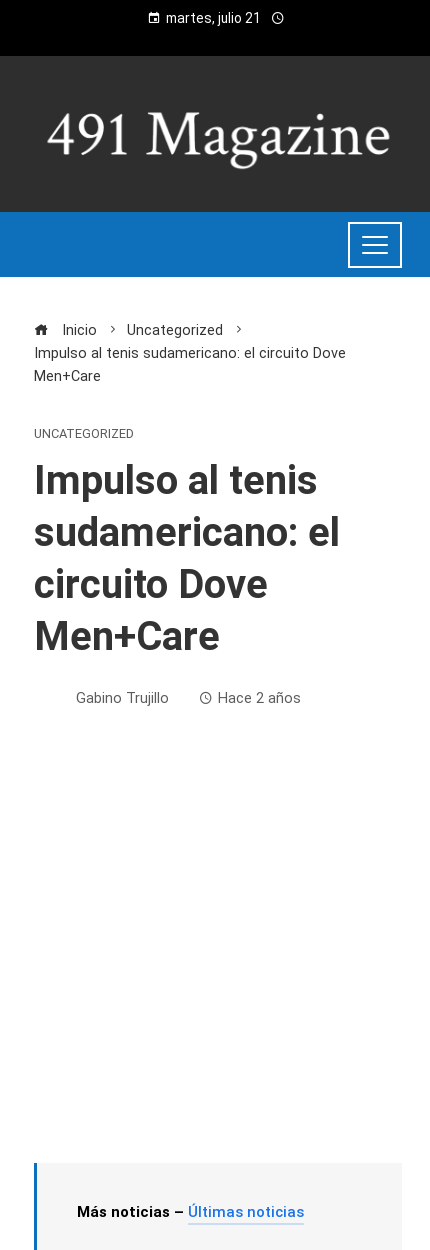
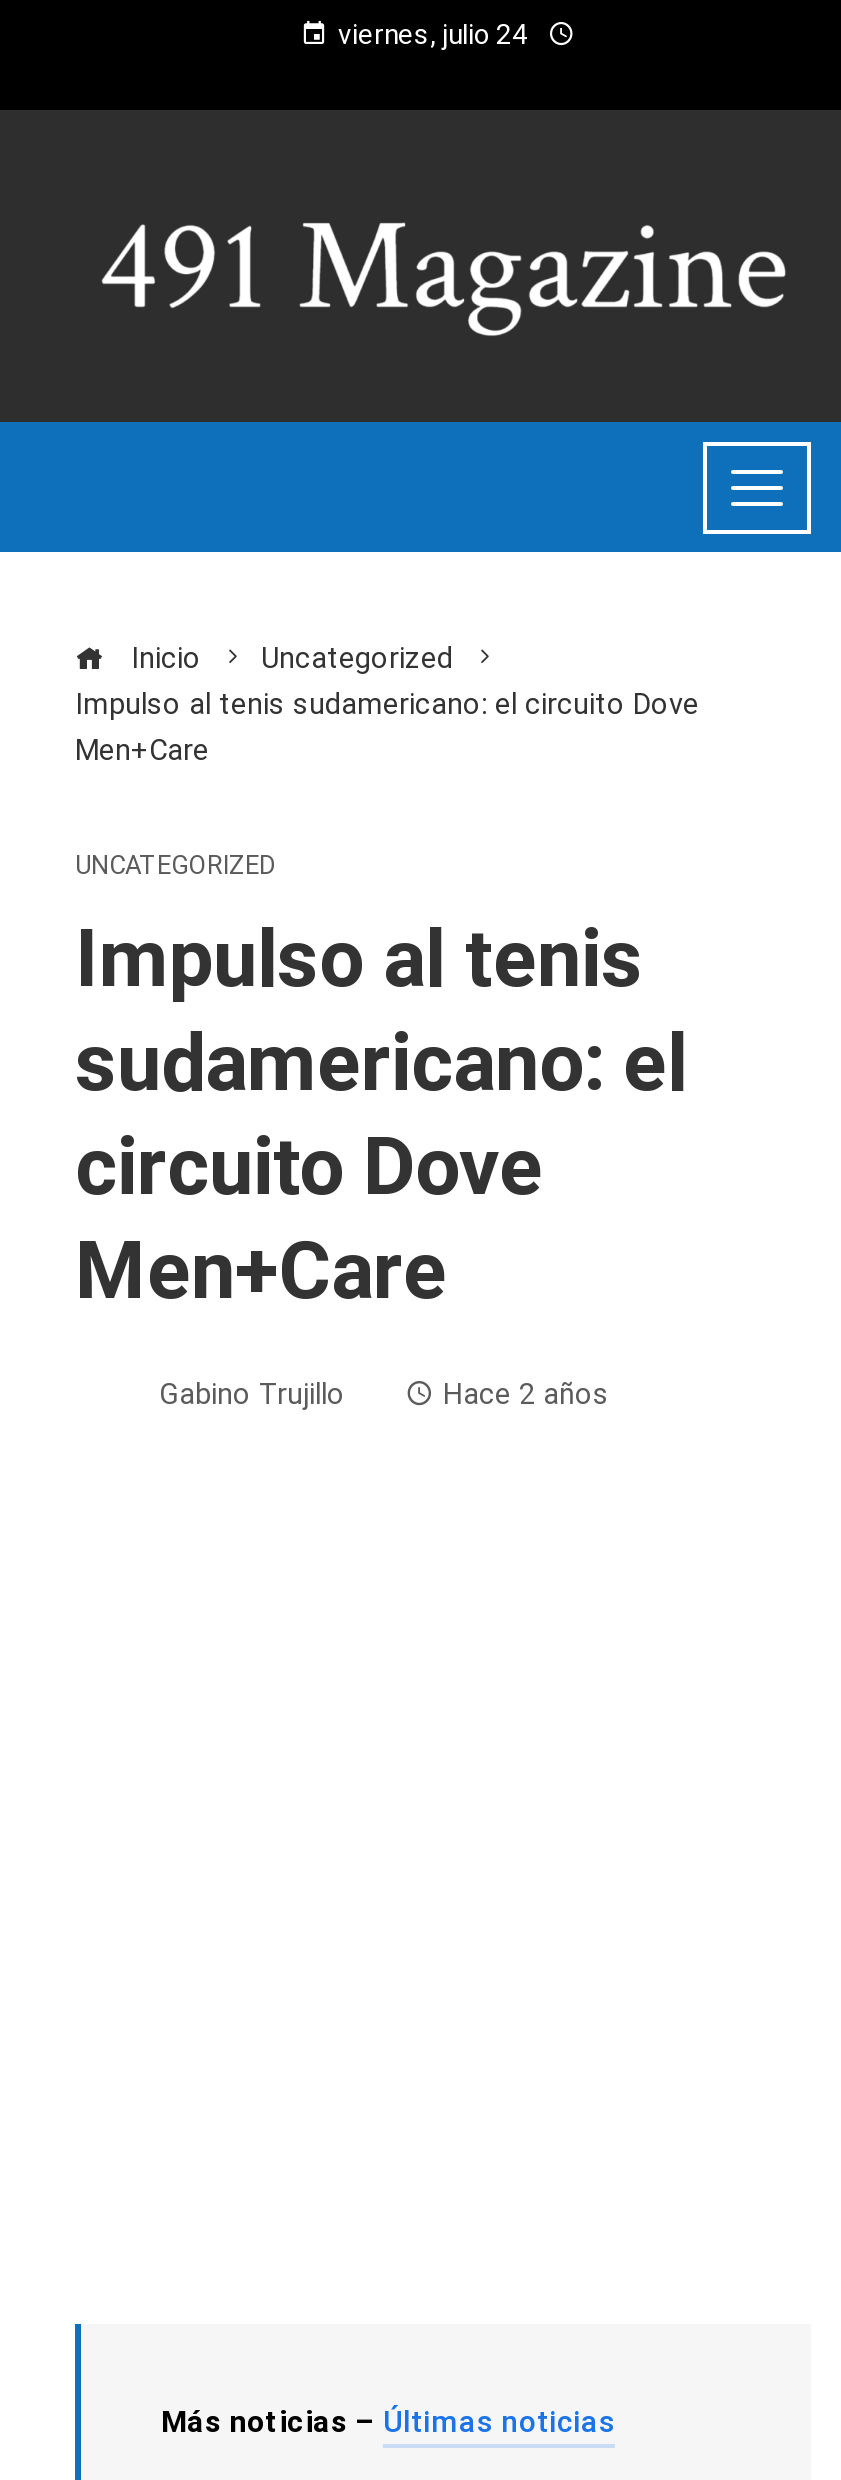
[165,10,260,26] martes, julio 21 -> [338,18,528,50] viernes, julio 24

